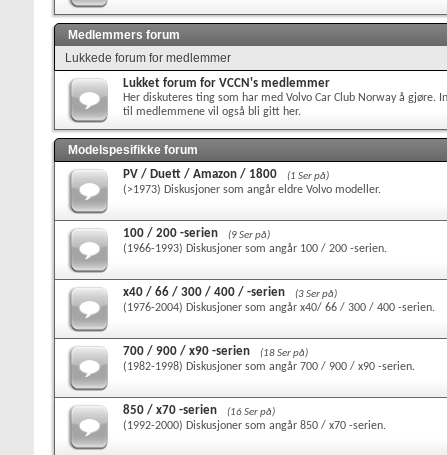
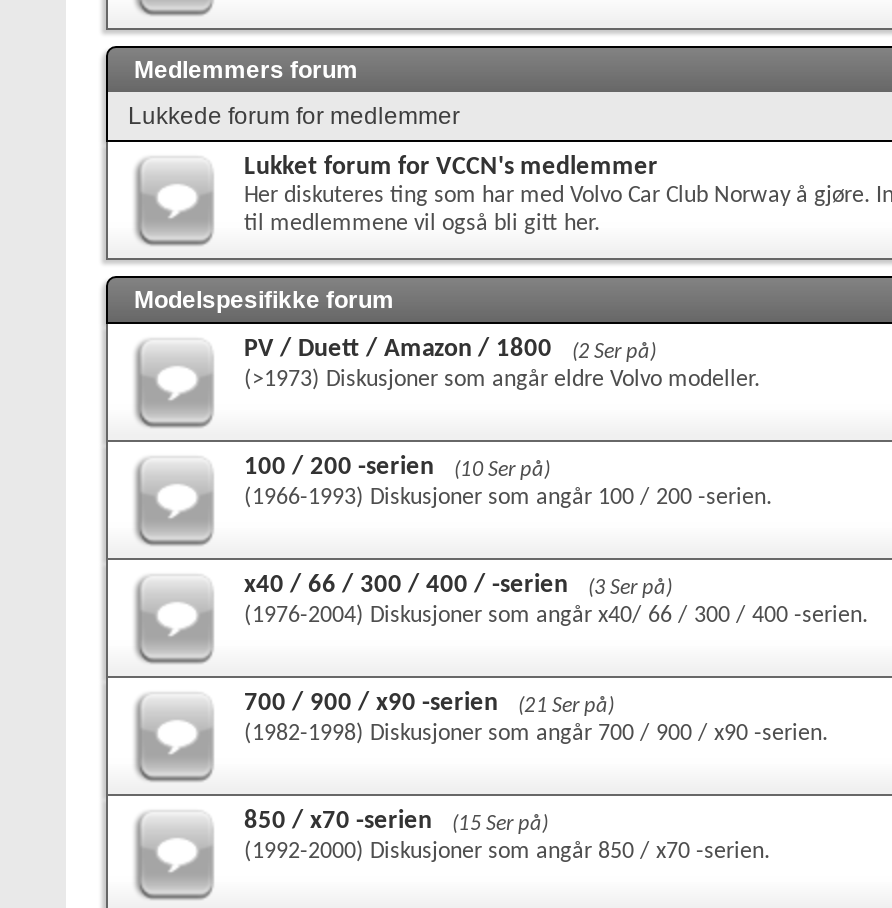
[123,168,329,182] PV / Duett / Amazon / 1800 (1 Ser på) -> [244,336,656,364] PV / Duett / Amazon / 1800 (2 Ser på)
[123,227,270,241] 100 / 200 -serien (9 Ser på) -> [244,454,550,482] 100 / 200 -serien (10 Ser på)
[123,345,308,359] 700 / 900 / x90 -serien (18 Ser på) -> [244,690,614,718] 700 / 900 / x90 -serien (21 Ser på)
[123,404,275,418] 850 / x70 -serien (16 Ser på) -> [244,808,548,836] 850 / x70 -serien (15 Ser på)

